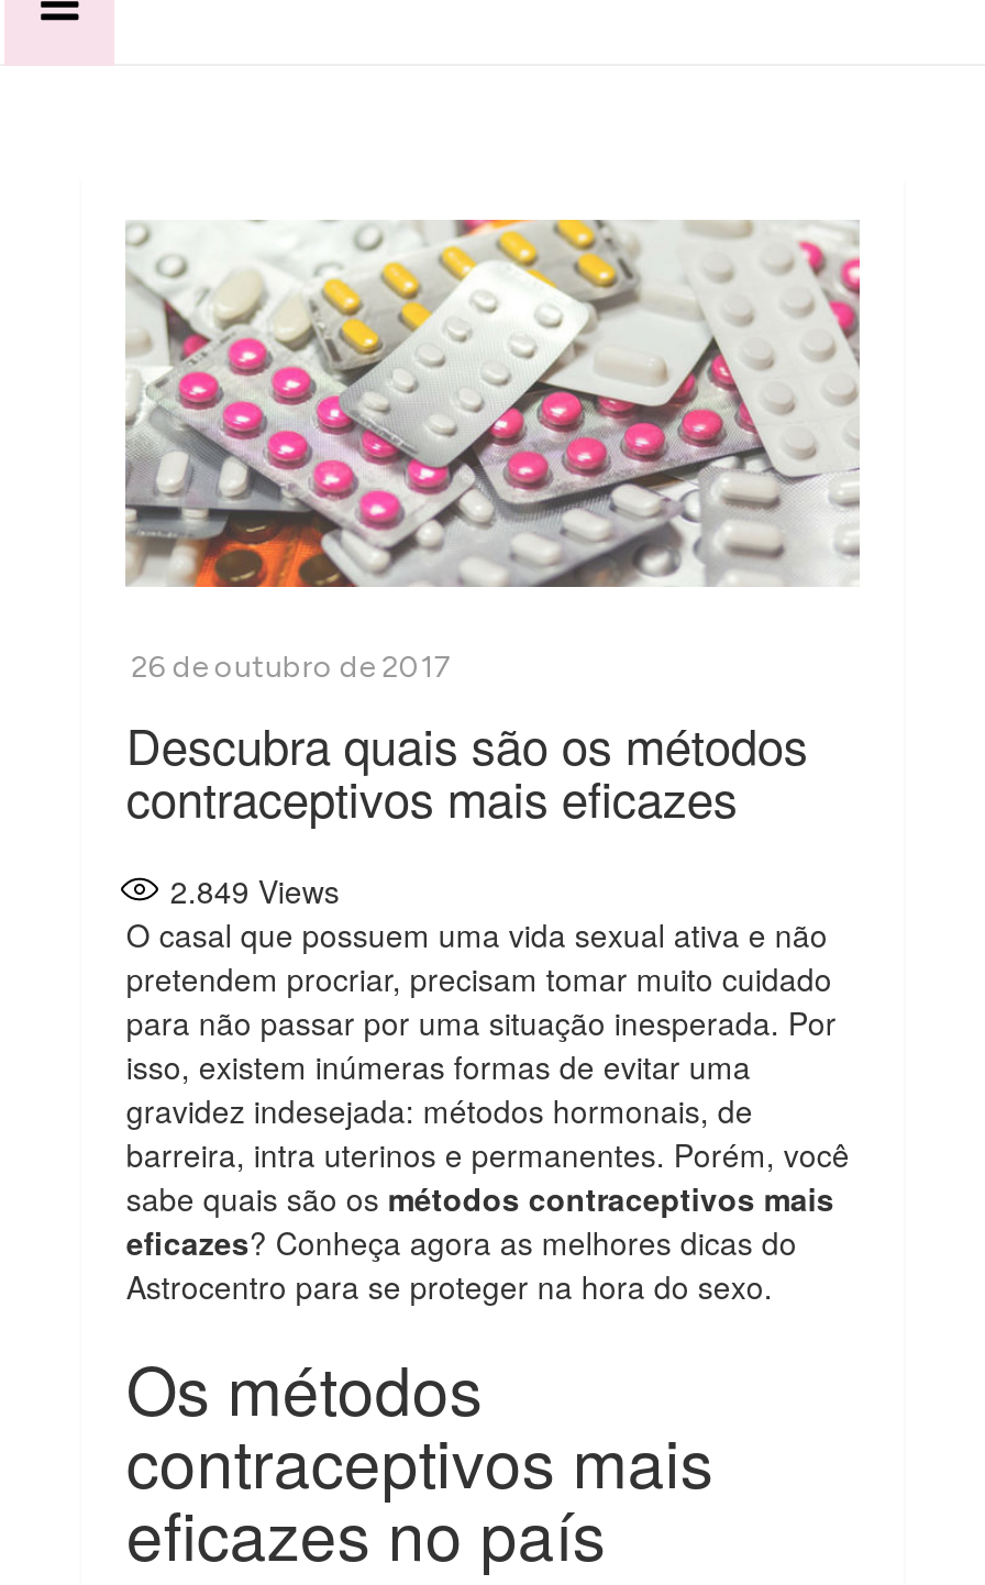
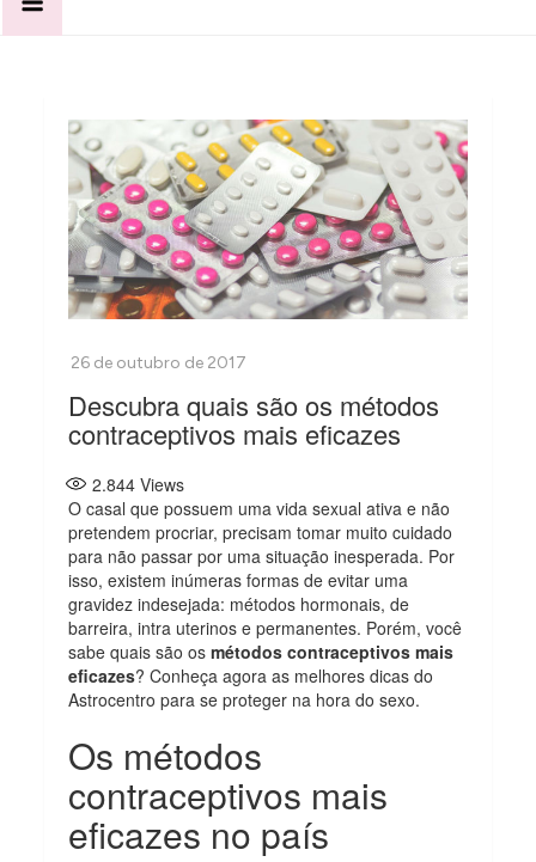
[170,868,339,912] 2.849 Views -> [93,472,185,496] 2.844 Views

